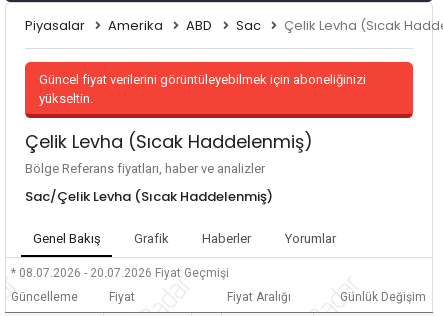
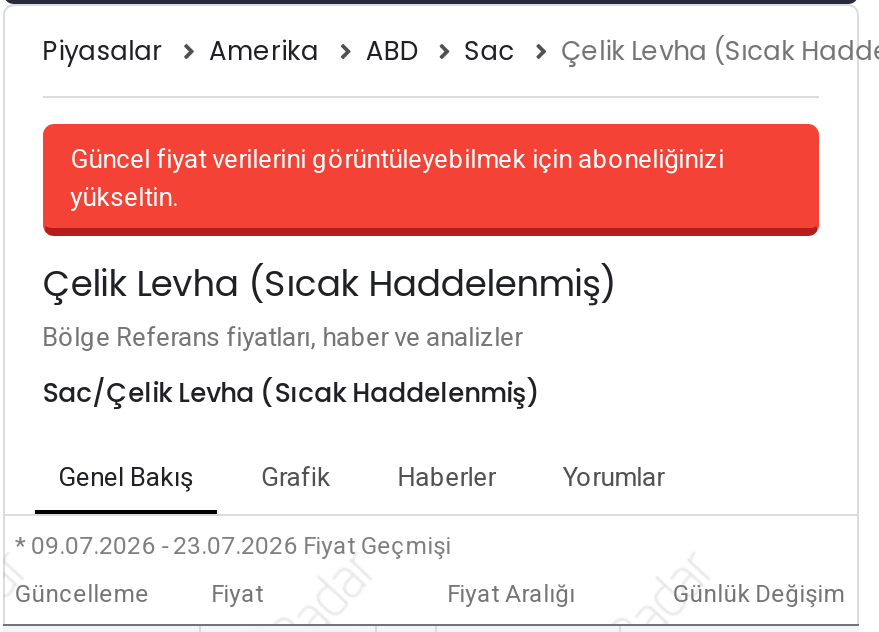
[11,266,229,280] * 08.07.2026 - 20.07.2026 Fiyat Geçmişi -> [15,532,451,560] * 09.07.2026 - 23.07.2026 Fiyat Geçmişi

